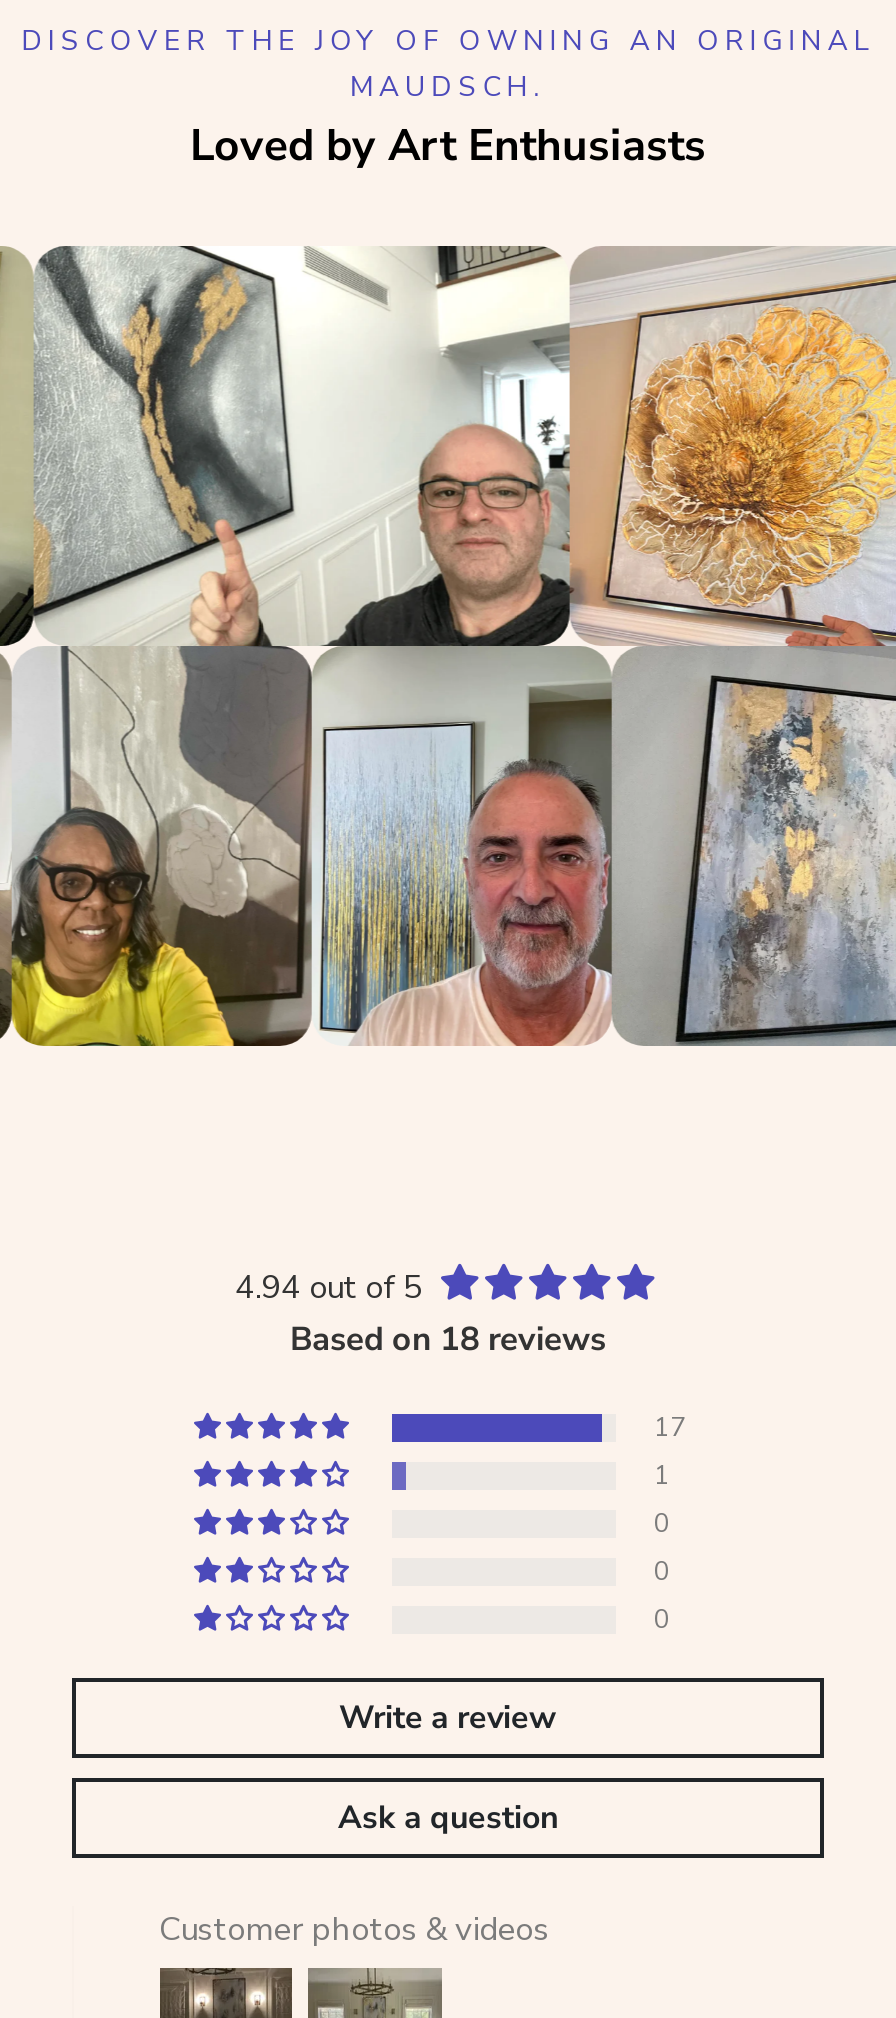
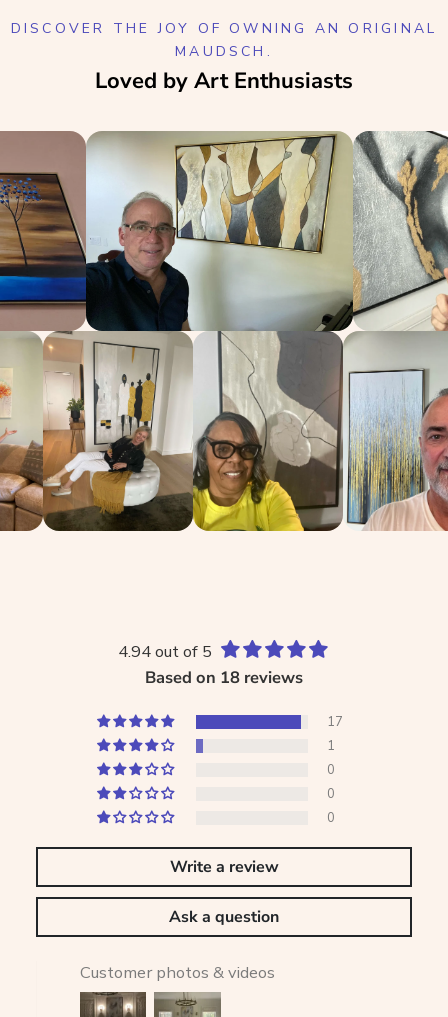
[6,244,890,1048] [image] -> [3,130,445,532] [image]

